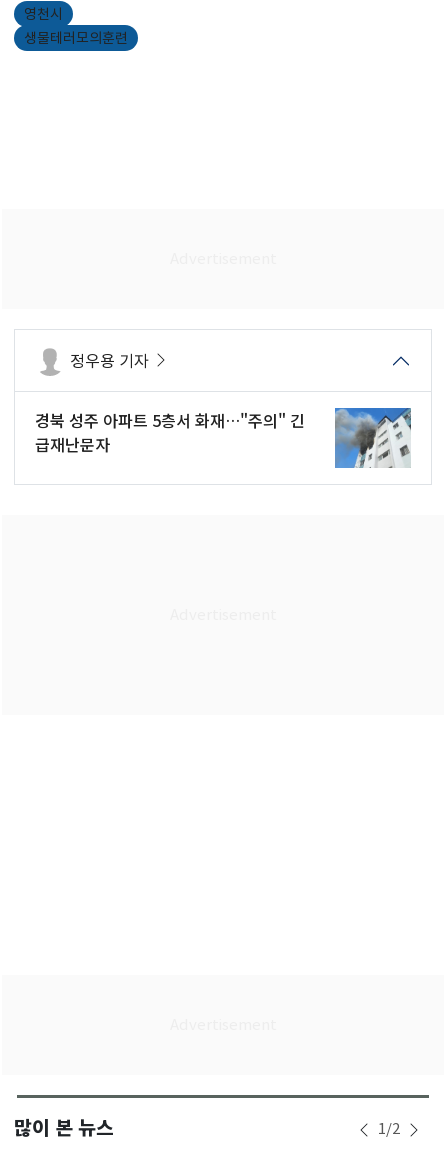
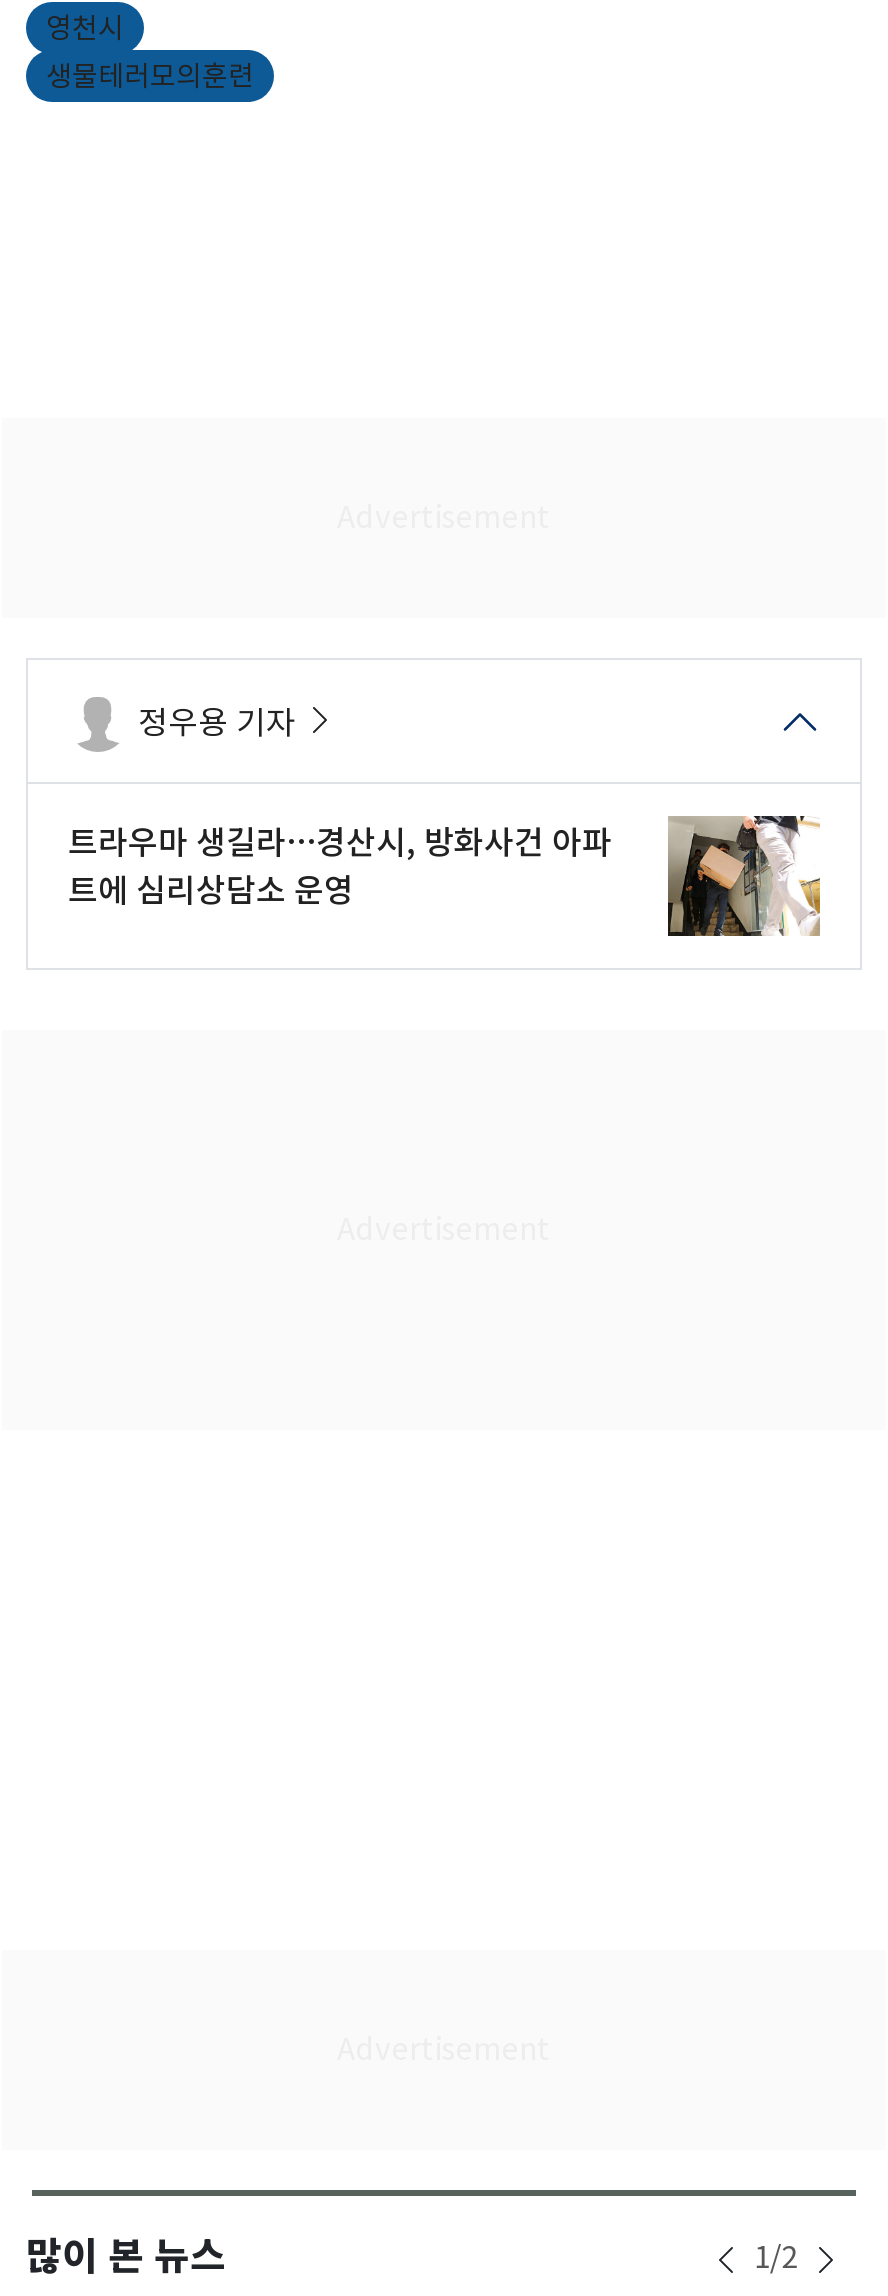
[35,407,412,469] [image] | 경북 성주 아파트 5층서 화재…"주의" 긴 | 급재난문자 -> [68,814,822,938] [image] | 트라우마 생길라…경산시, 방화사건 아파 | 트에 심리상담소 운영

